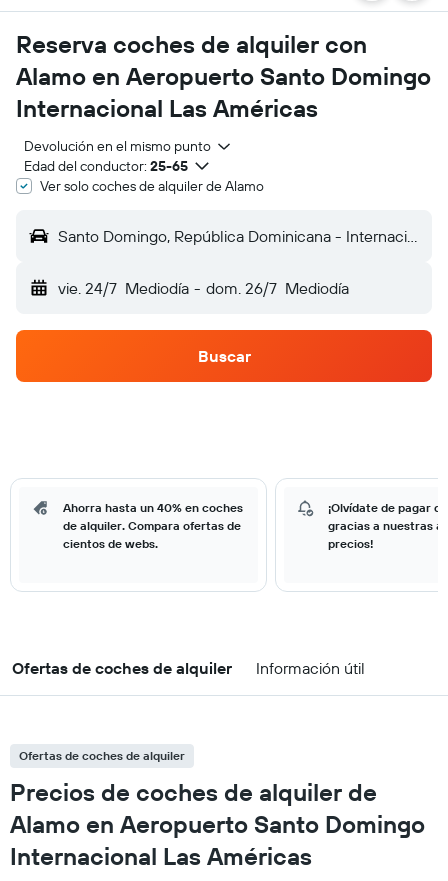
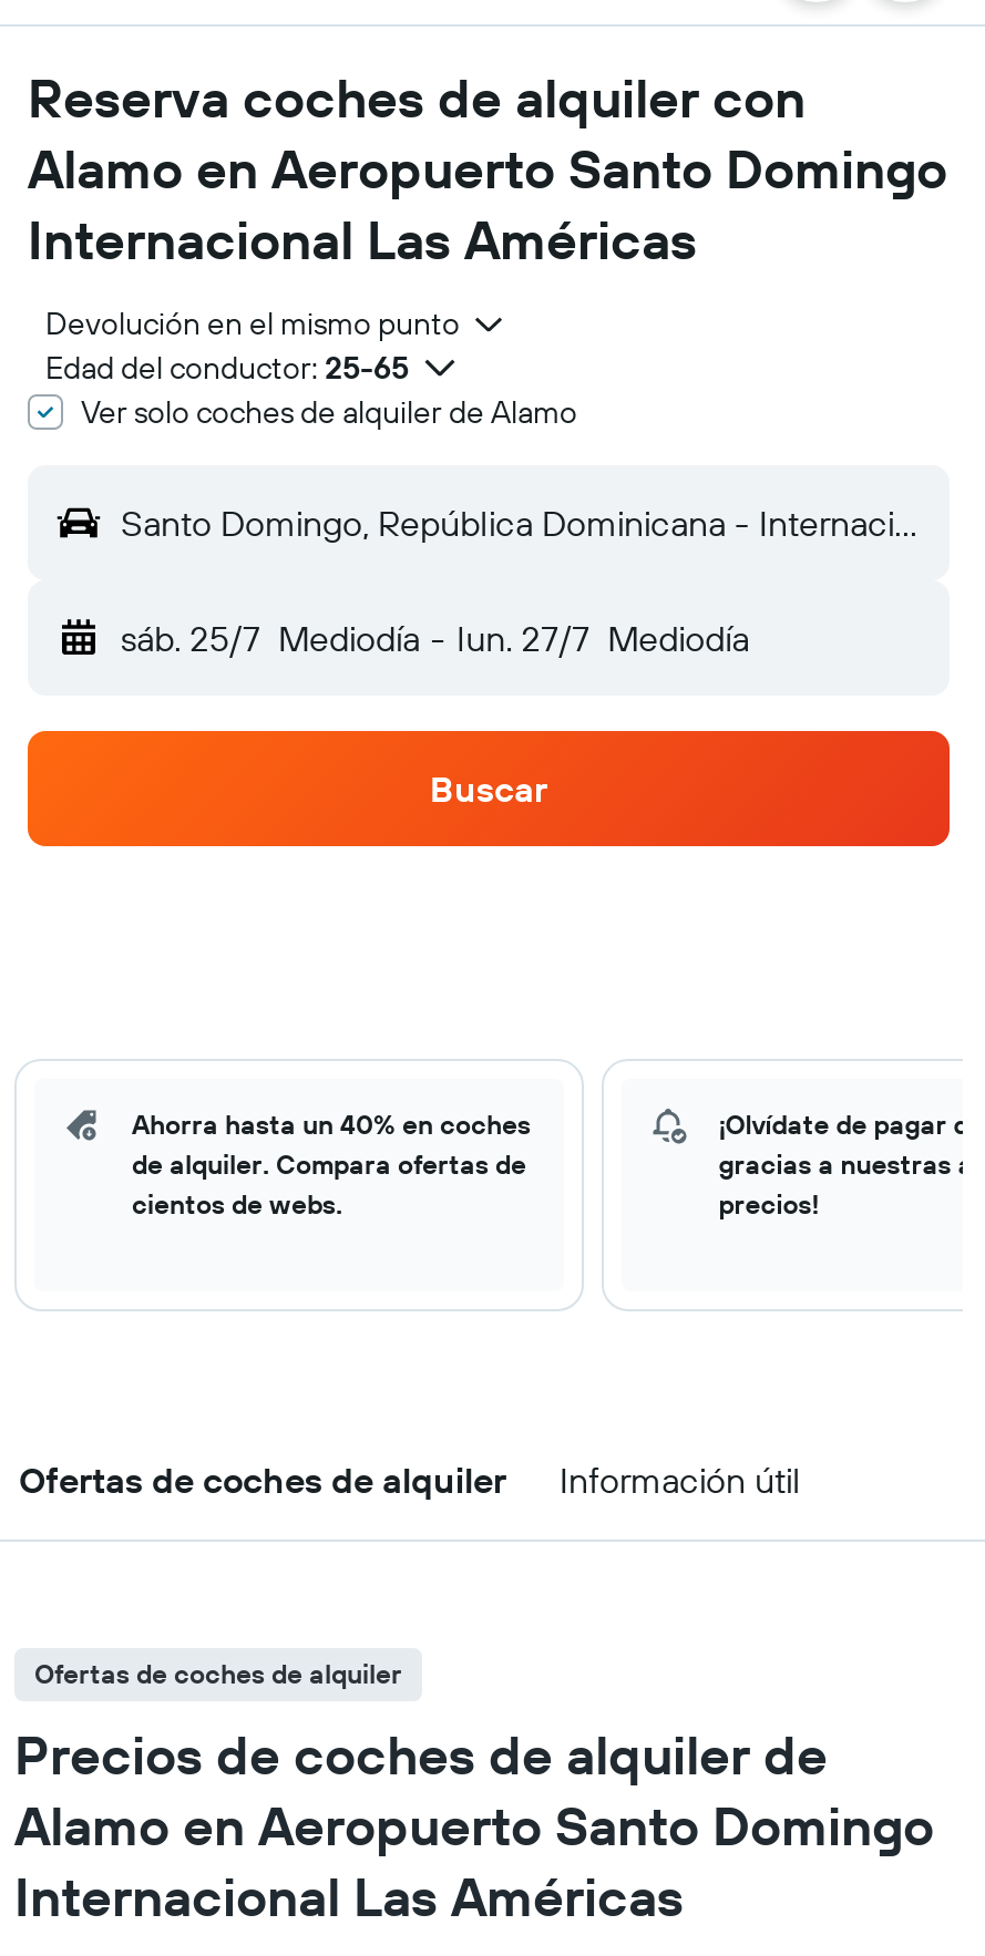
[58,278,349,298] vie. 24/7 Mediodía - dom. 26/7 Mediodía -> [121,616,749,660] sáb. 25/7 Mediodía - lun. 27/7 Mediodía

